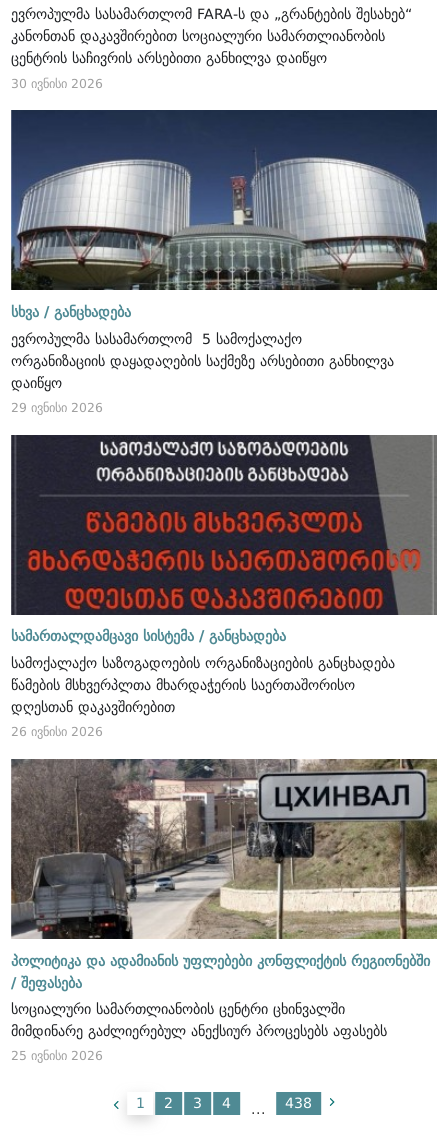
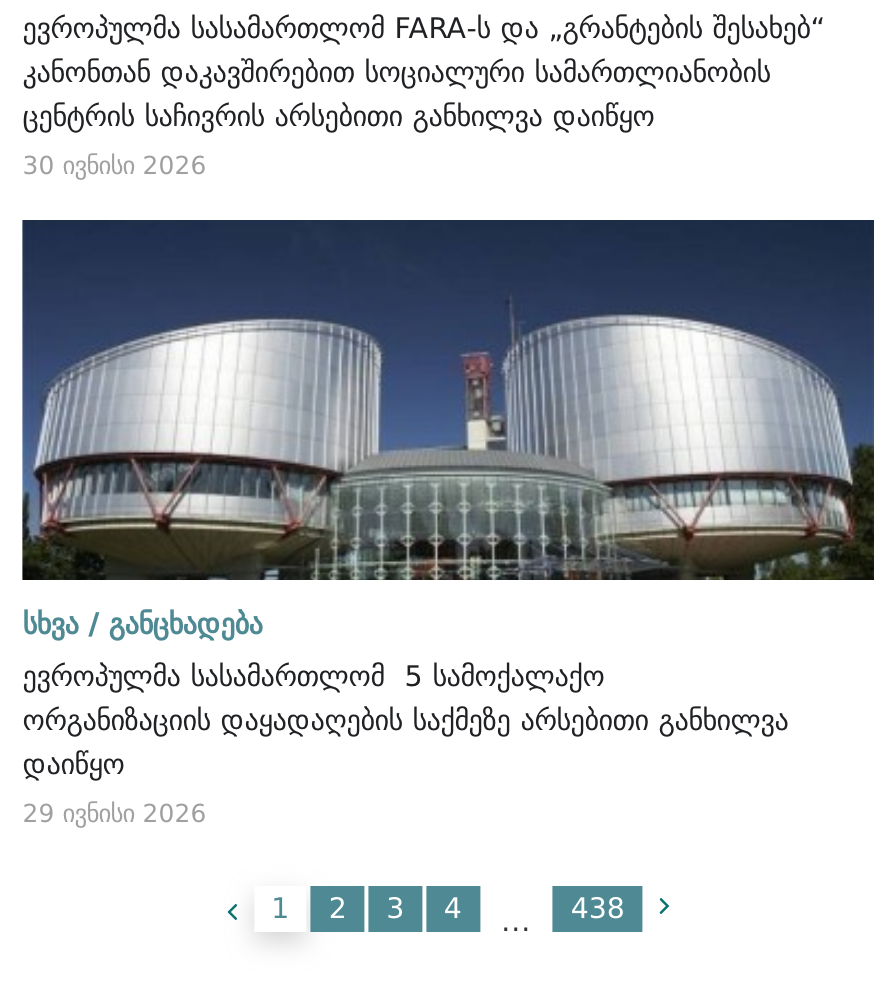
[10,434,438,739] [image] | სამართალდამცავი სისტემა / განცხადება | სამოქალაქო საზოგადოების ორგანიზაციების განცხადება | წამების მსხვერპლთა მხარდაჭერის საერთაშორისო | დღესთან დაკავშირებით | 26 ივნისი 2026 -> none
[10,758,438,1063] [image] | პოლიტიკა და ადამიანის უფლებები კონფლიქტის რეგიონებში | / შეფასება | სოციალური სამართლიანობის ცენტრი ცხინვალში | მიმდინარე გაძლიერებულ ანექსიურ პროცესებს აფასებს | 25 ივნისი 2026 -> none

